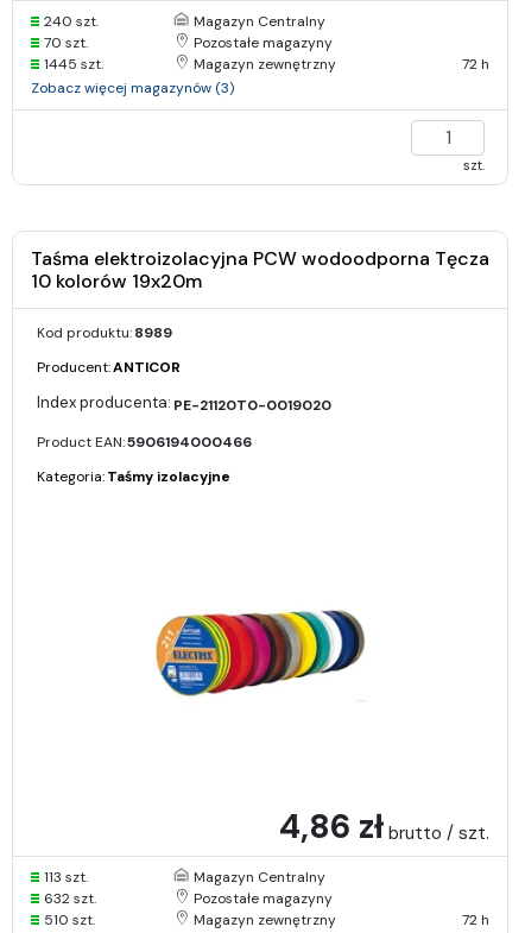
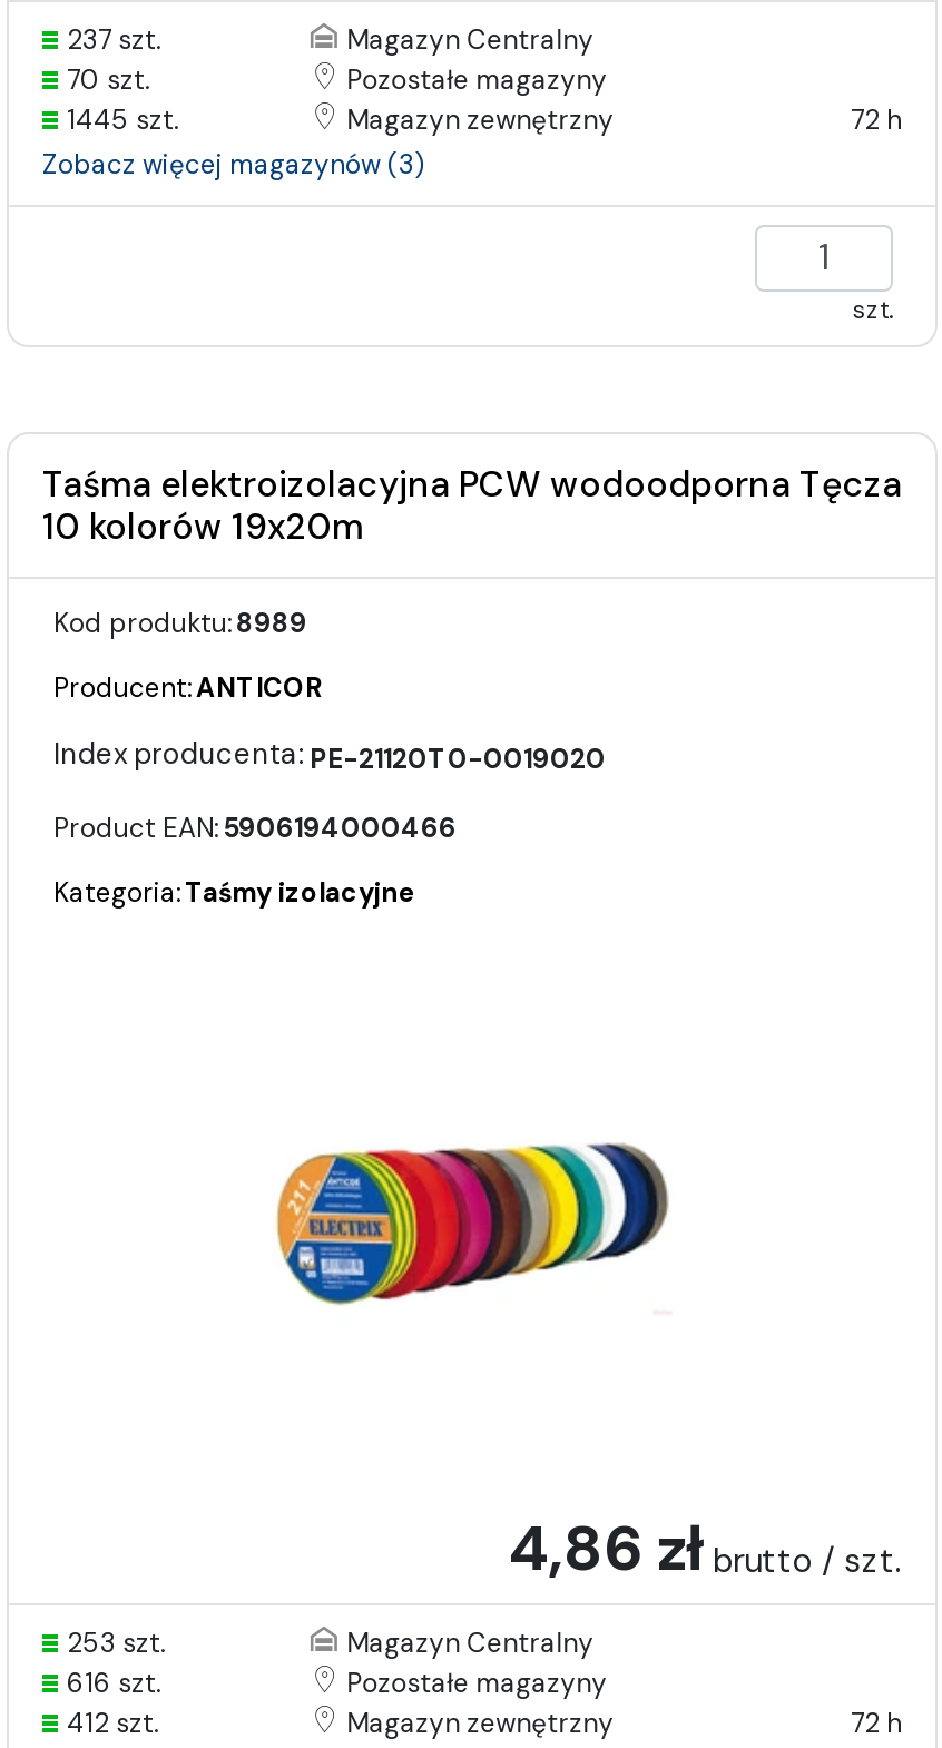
[44,12,99,31] 240 szt. -> [67,22,160,58] 237 szt.
[44,868,88,887] 113 szt. -> [67,1626,165,1661] 253 szt.
[44,889,96,908] 632 szt. -> [67,1666,160,1701] 616 szt.
[44,910,95,929] 510 szt. -> [67,1706,158,1741] 412 szt.

